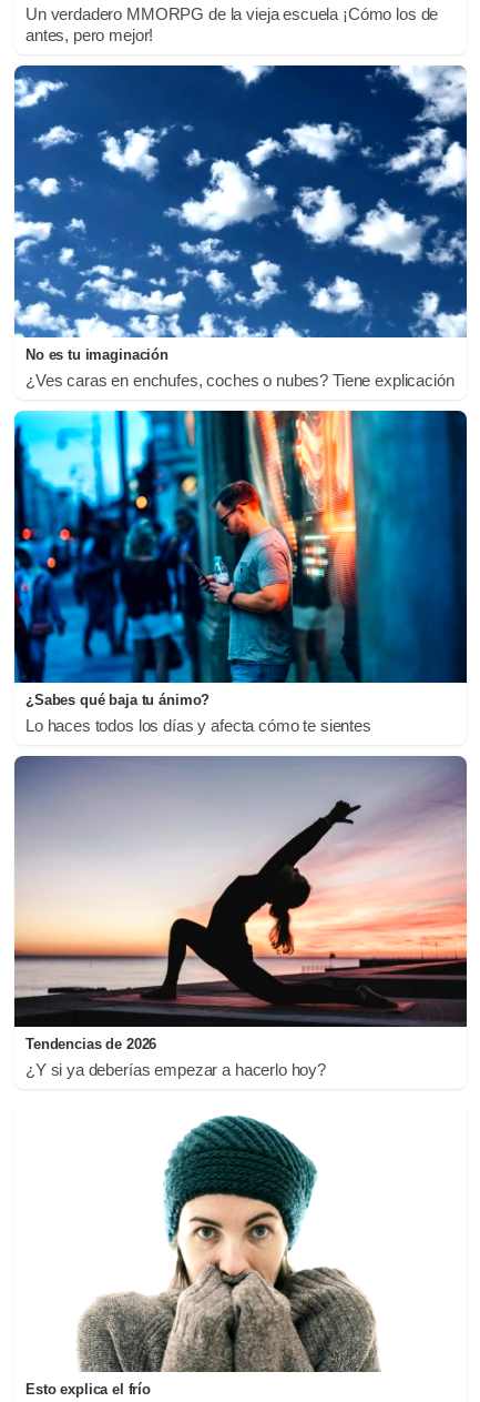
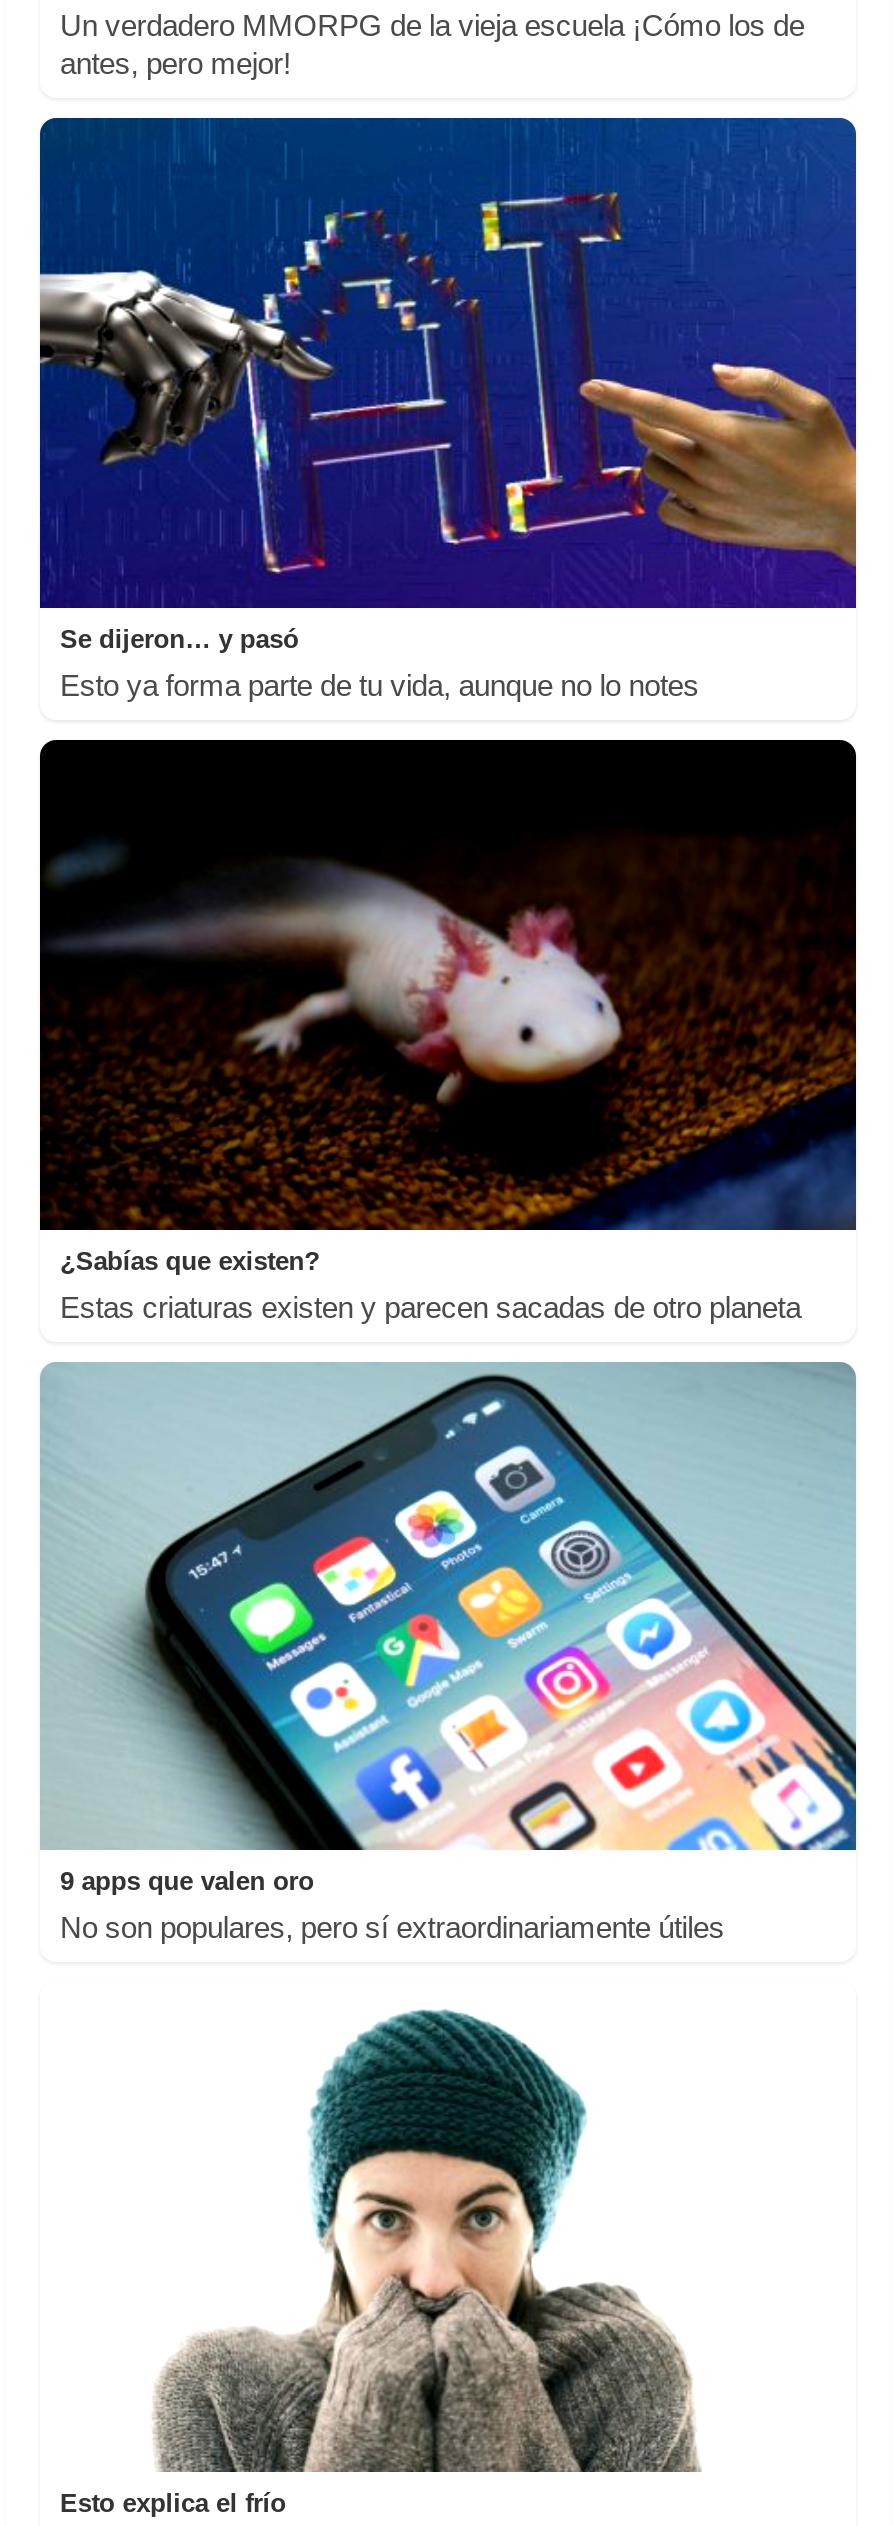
[13,65,468,389] [image] | No es tu imaginación | ¿Ves caras en enchufes, coches o nubes? Tiene explicación -> [38,116,858,701] [image] | Se dijeron… y pasó | Esto ya forma parte de tu vida, aunque no lo notes
[13,410,467,734] [image] | ¿Sabes qué baja tu ánimo? | Lo haces todos los días y afecta cómo te sientes -> [38,738,856,1323] [image] | ¿Sabías que existen? | Estas criaturas existen y parecen sacadas de otro planeta
[13,756,468,1079] [image] | Tendencias de 2026 | ¿Y si ya deberías empezar a hacerlo hoy? -> [40,1362,858,1945] [image] | 9 apps que valen oro | No son populares, pero sí extraordinariamente útiles

